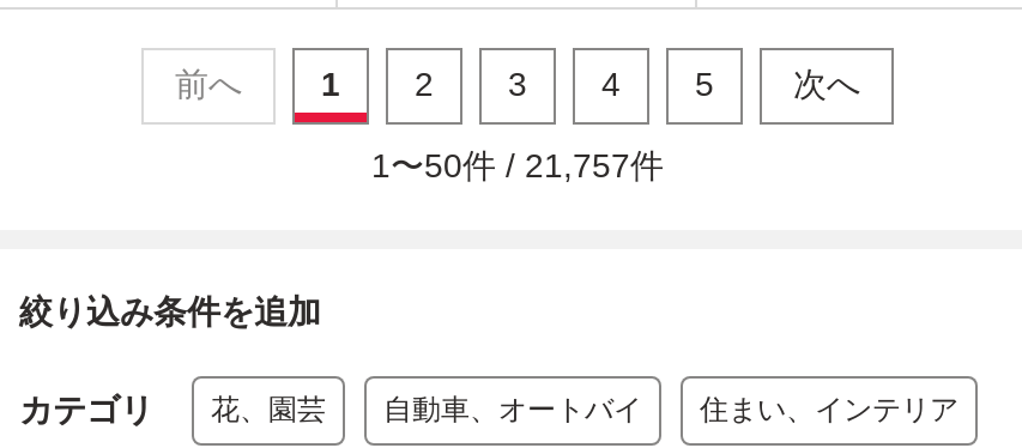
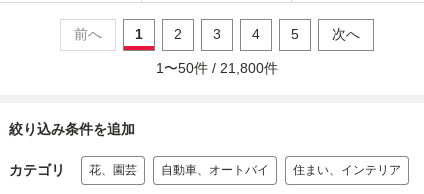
[371,145,664,184] 1〜50件 / 21,757件 -> [156,60,278,76] 1〜50件 / 21,800件

